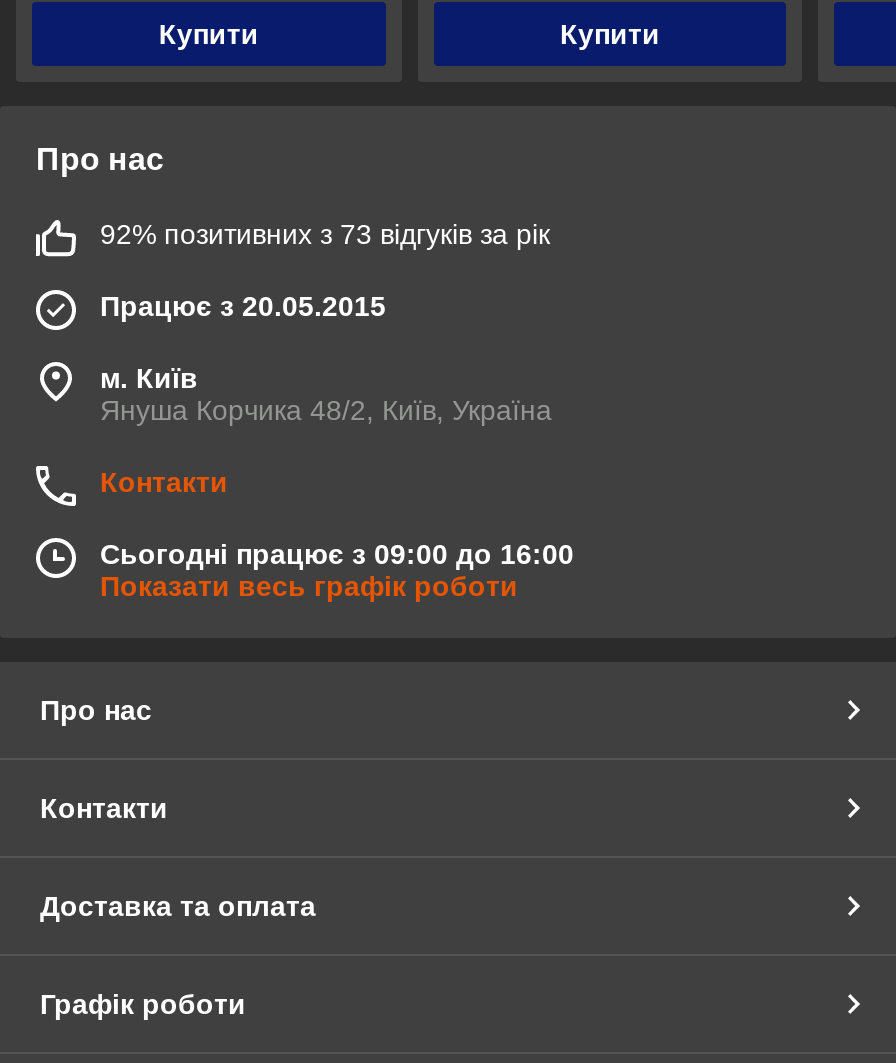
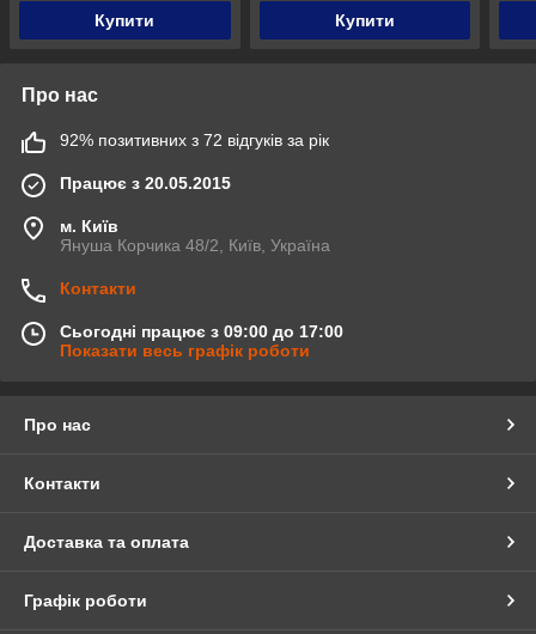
[100,219,550,251] 92% позитивних з 73 відгуків за рік -> [60,131,329,150] 92% позитивних з 72 відгуків за рік
[100,539,574,571] Сьогодні працює з 09:00 до 16:00 -> [60,322,343,341] Сьогодні працює з 09:00 до 17:00

